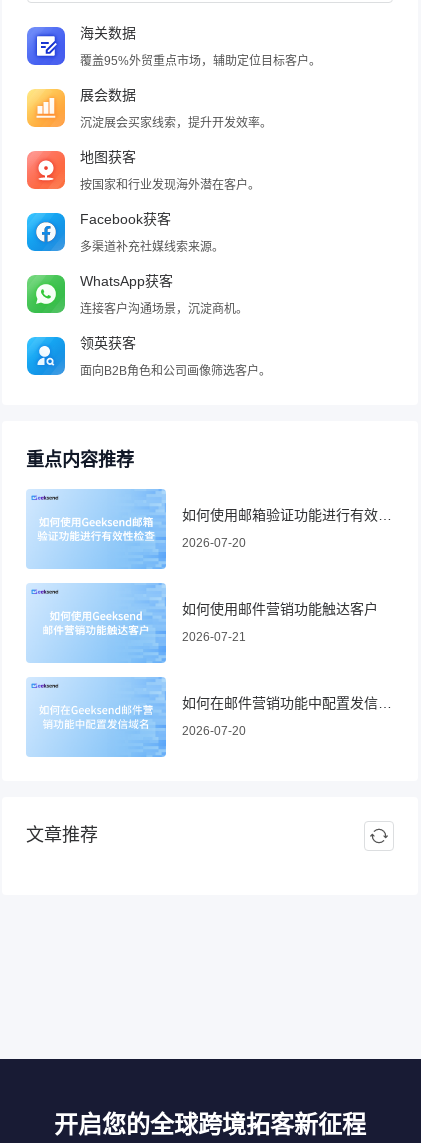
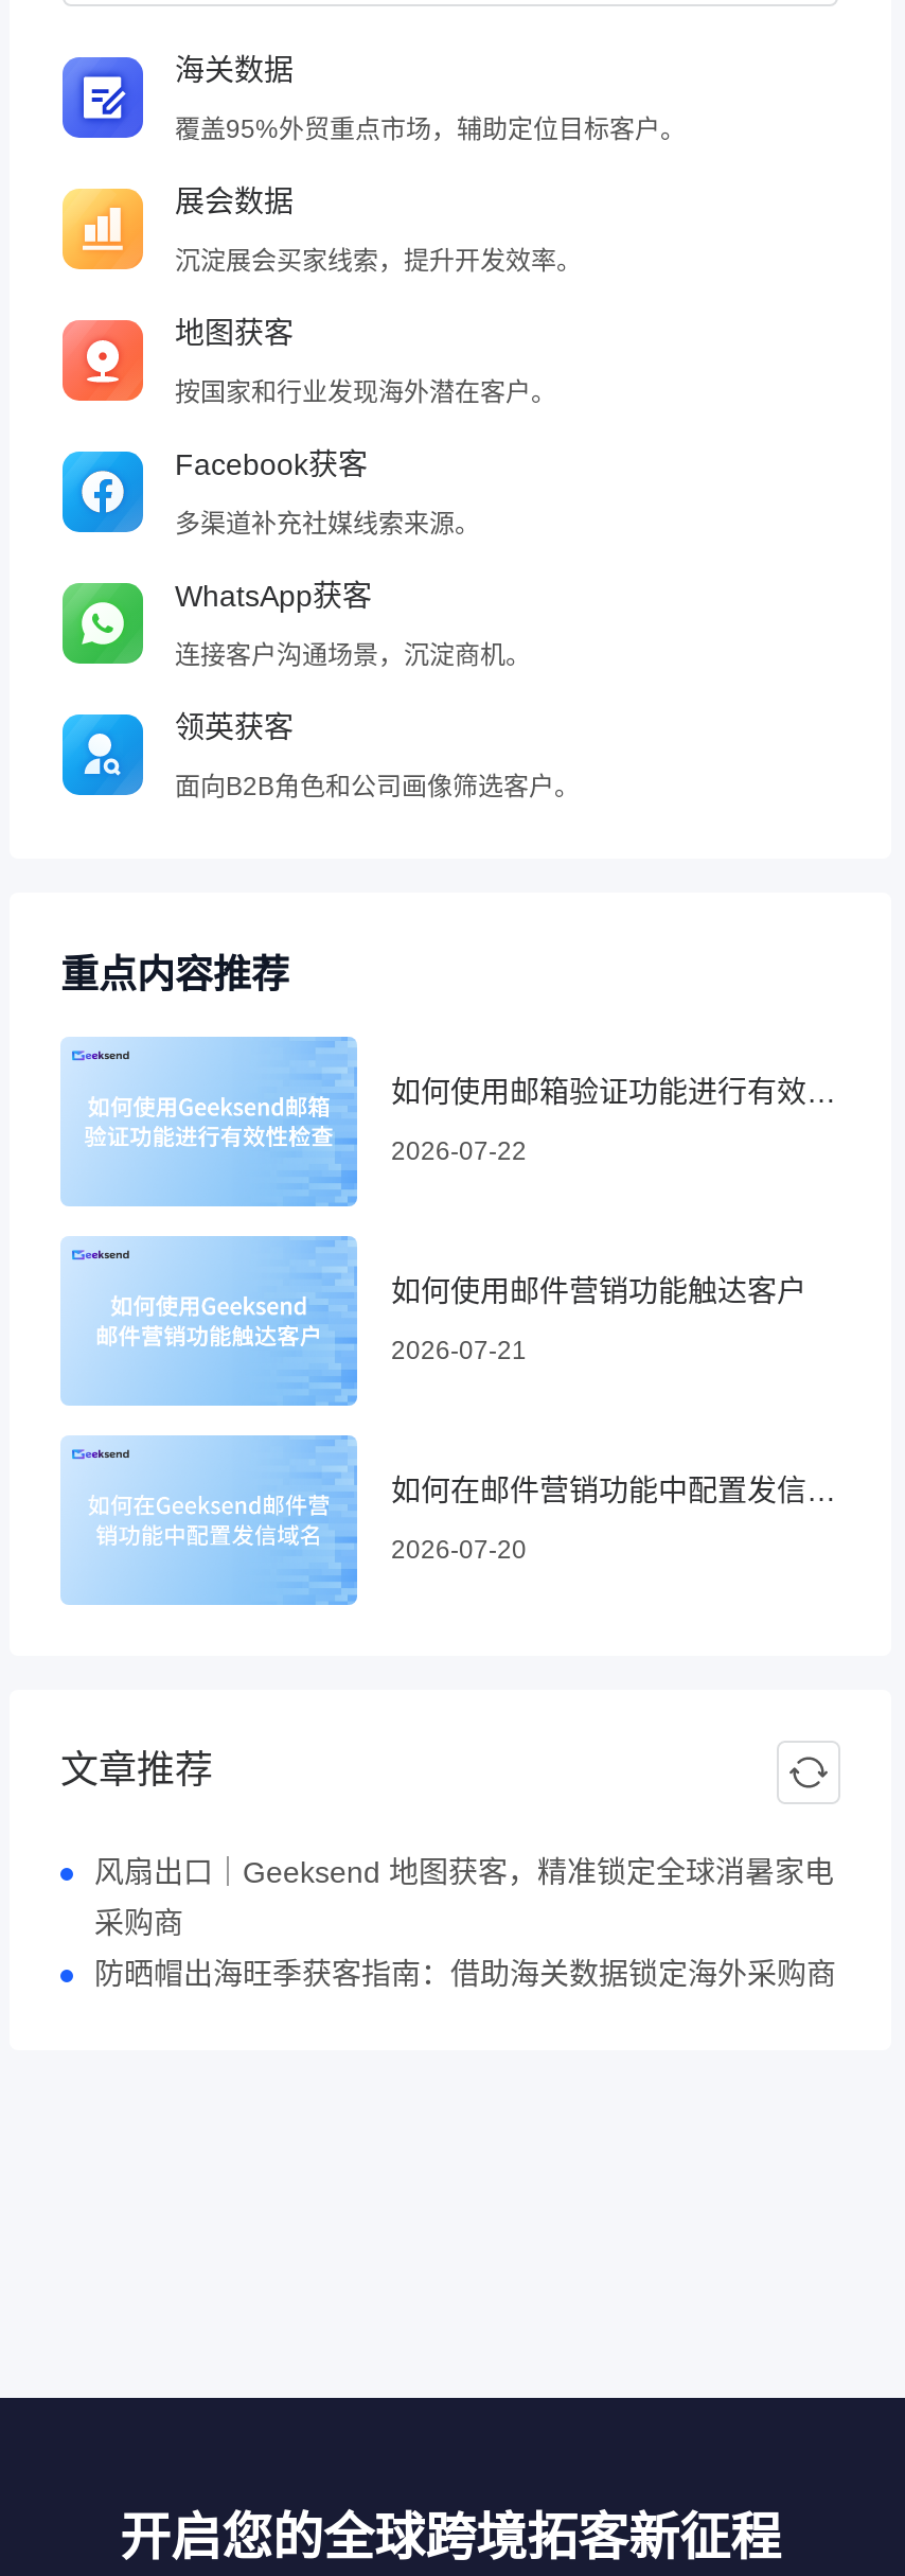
[182,536,246,550] 2026-07-20 -> [391,1137,527,1166] 2026-07-22
none -> [94,1854,836,1990] 风扇出口｜Geeksend 地图获客，精准锁定全球消暑家电 | 采购商 | 防晒帽出海旺季获客指南：借助海关数据锁定海外采购商

